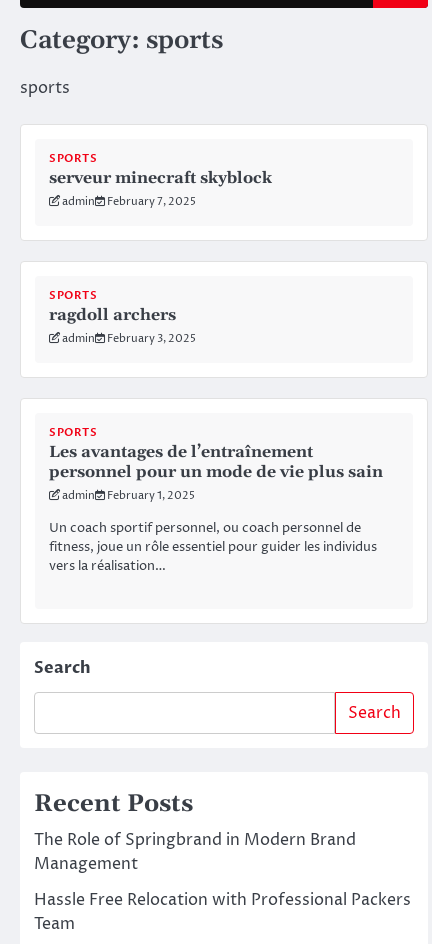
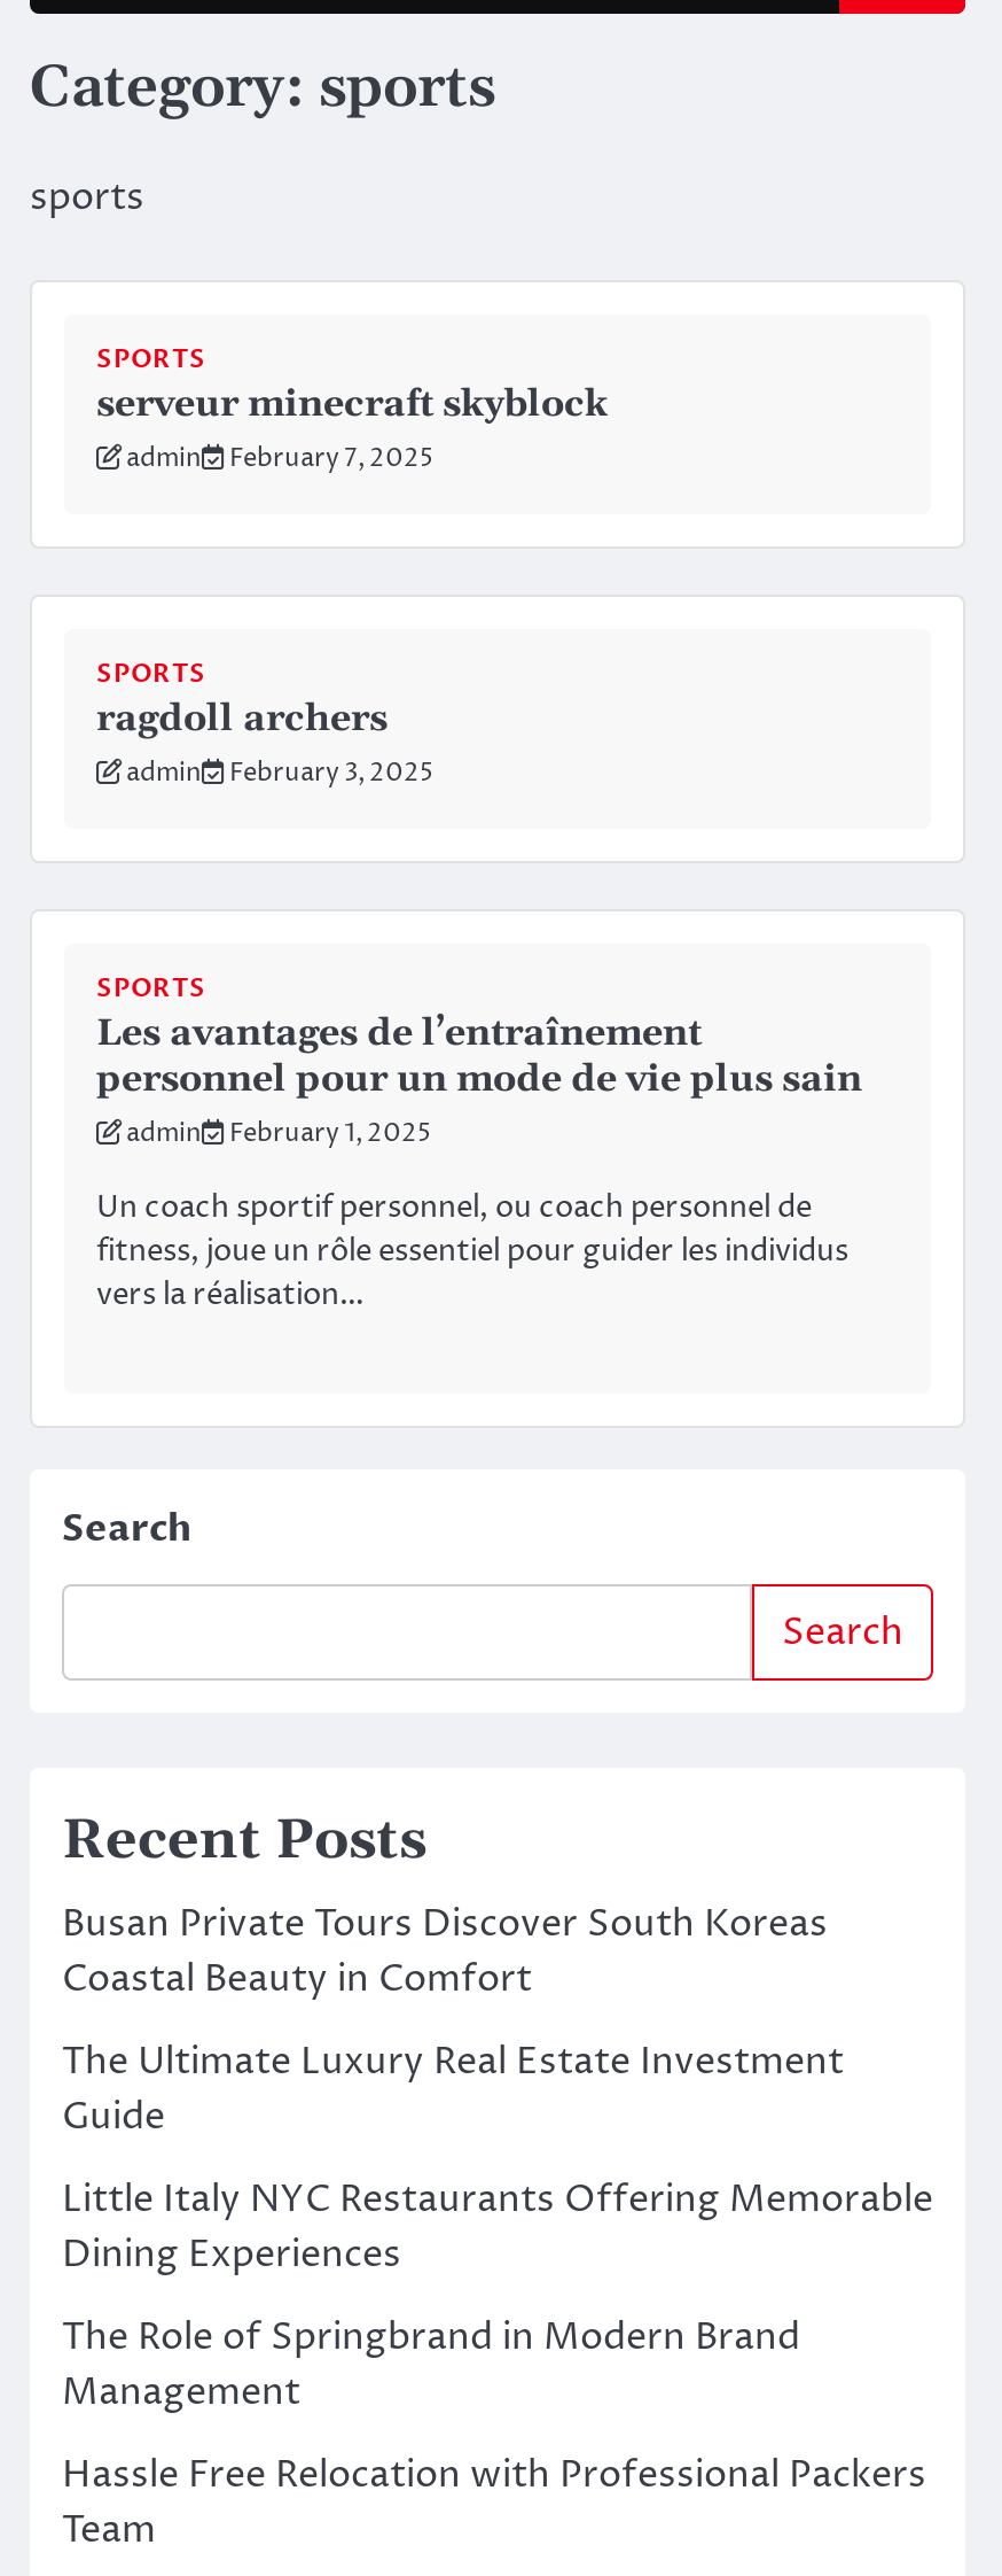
none -> [62,1900,933,2281] Busan Private Tours Discover South Koreas | Coastal Beauty in Comfort | The Ultimate Luxury Real Estate Investment | Guide | Little Italy NYC Restaurants Offering Memorable | Dining Experiences

